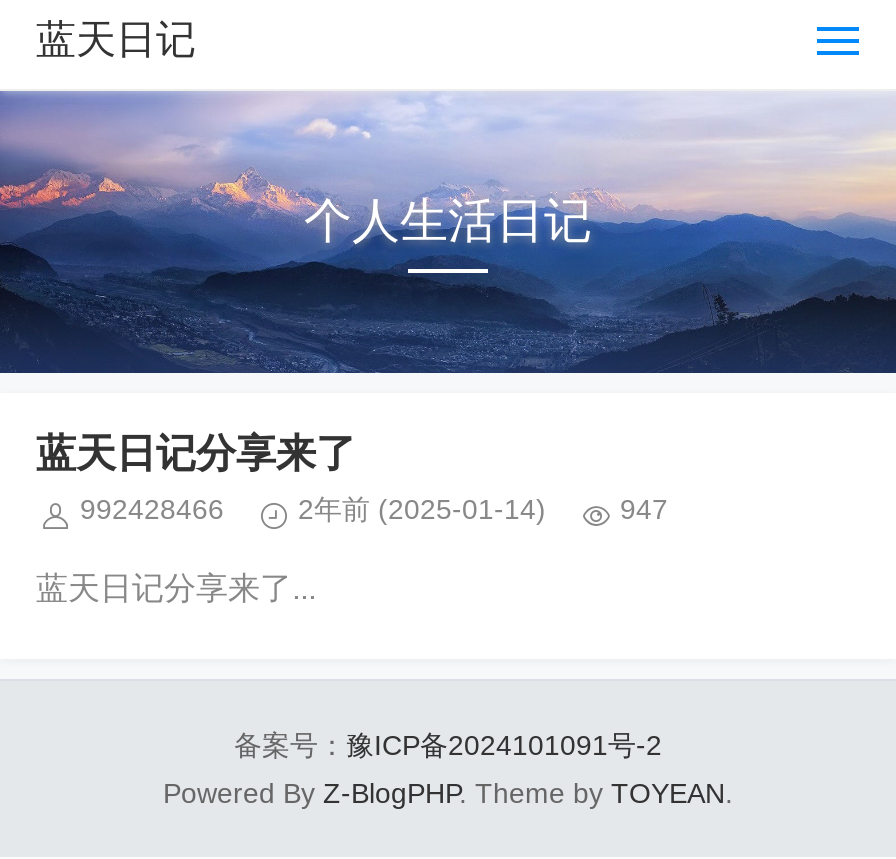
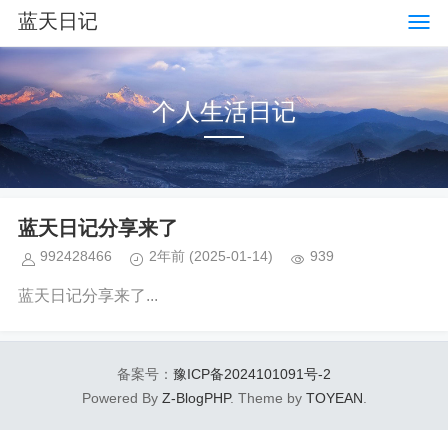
[620,493,668,525] 947 -> [310,248,334,264] 939

